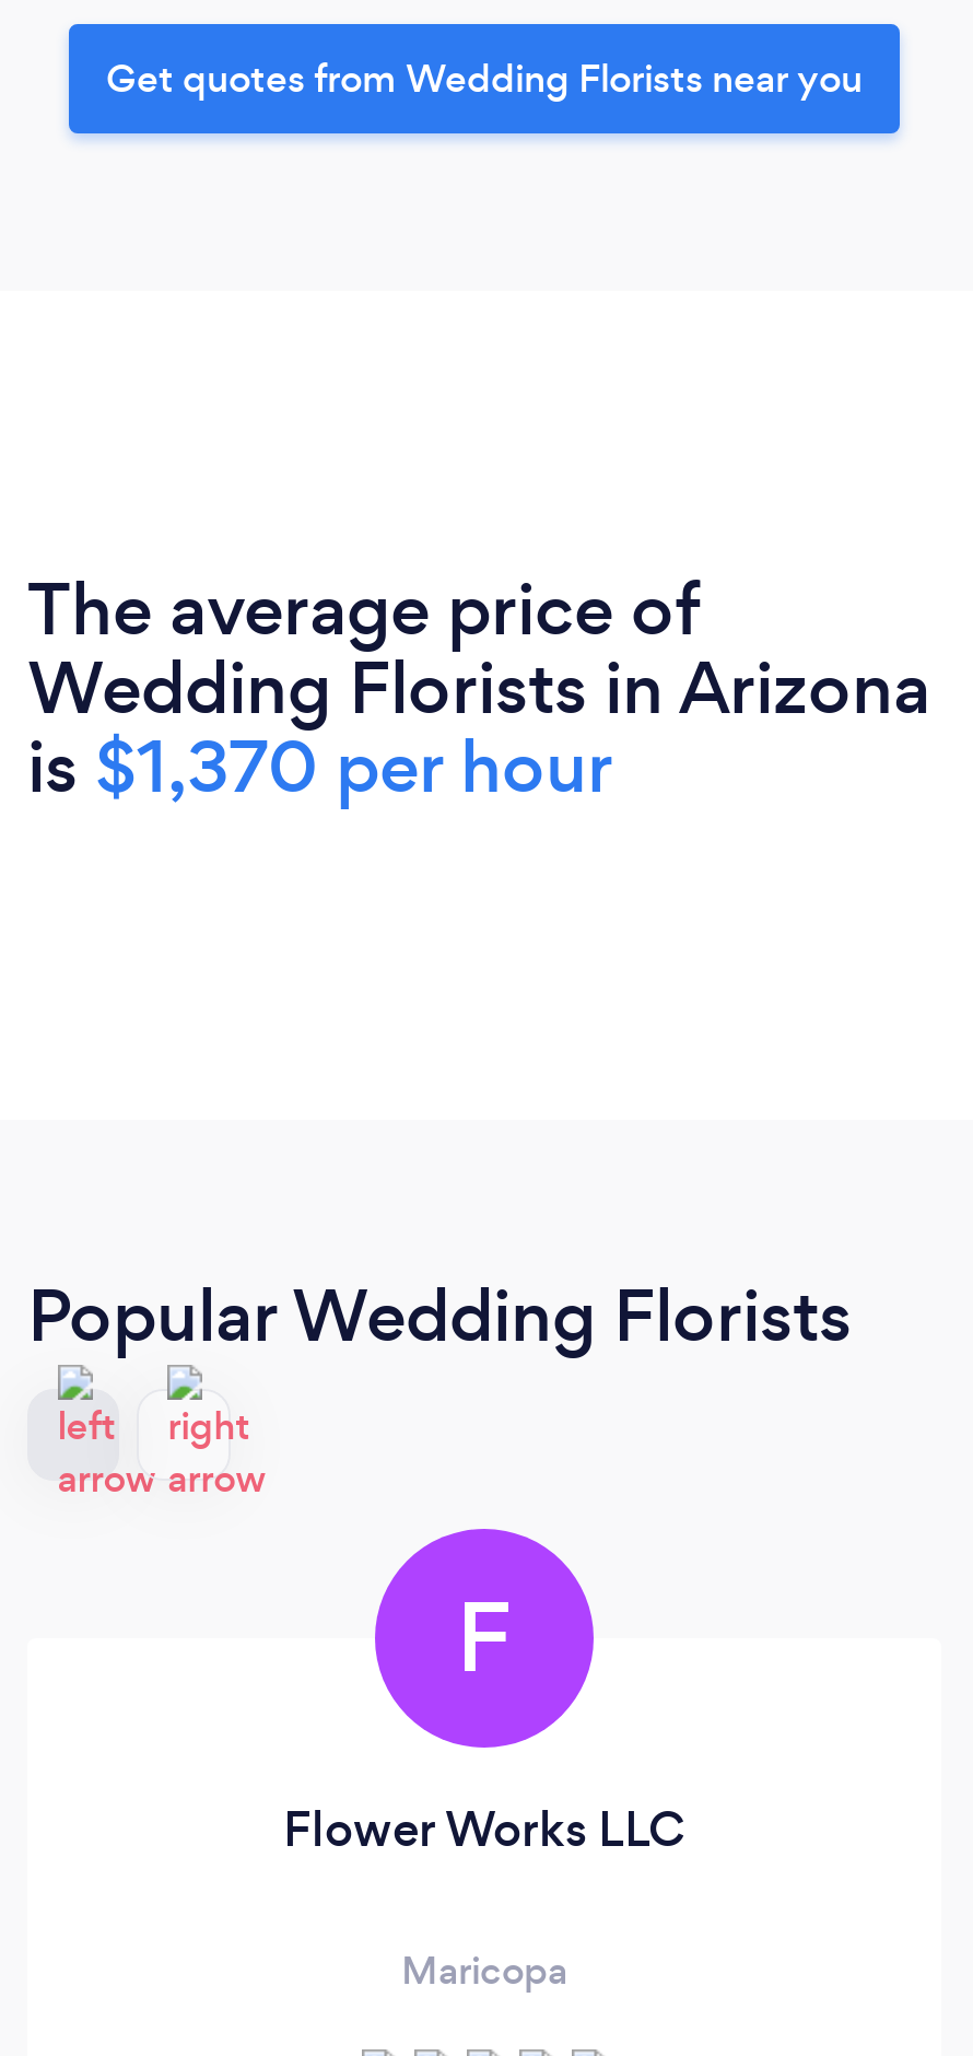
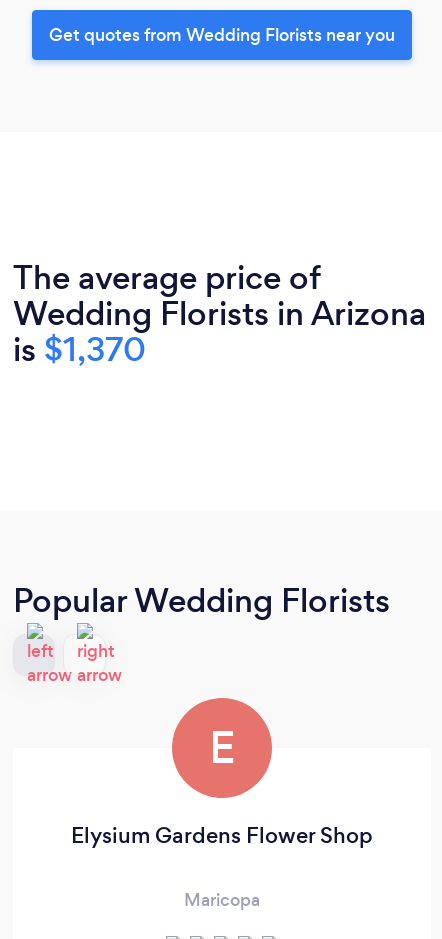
[27,716,613,815] is $1,370 per hour -> [13,326,146,371] is $1,370
[456,1572,513,1704] F -> [208,718,235,778] E
[283,1796,685,1863] Flower Works LLC -> [71,820,373,851] Elysium Gardens Flower Shop

